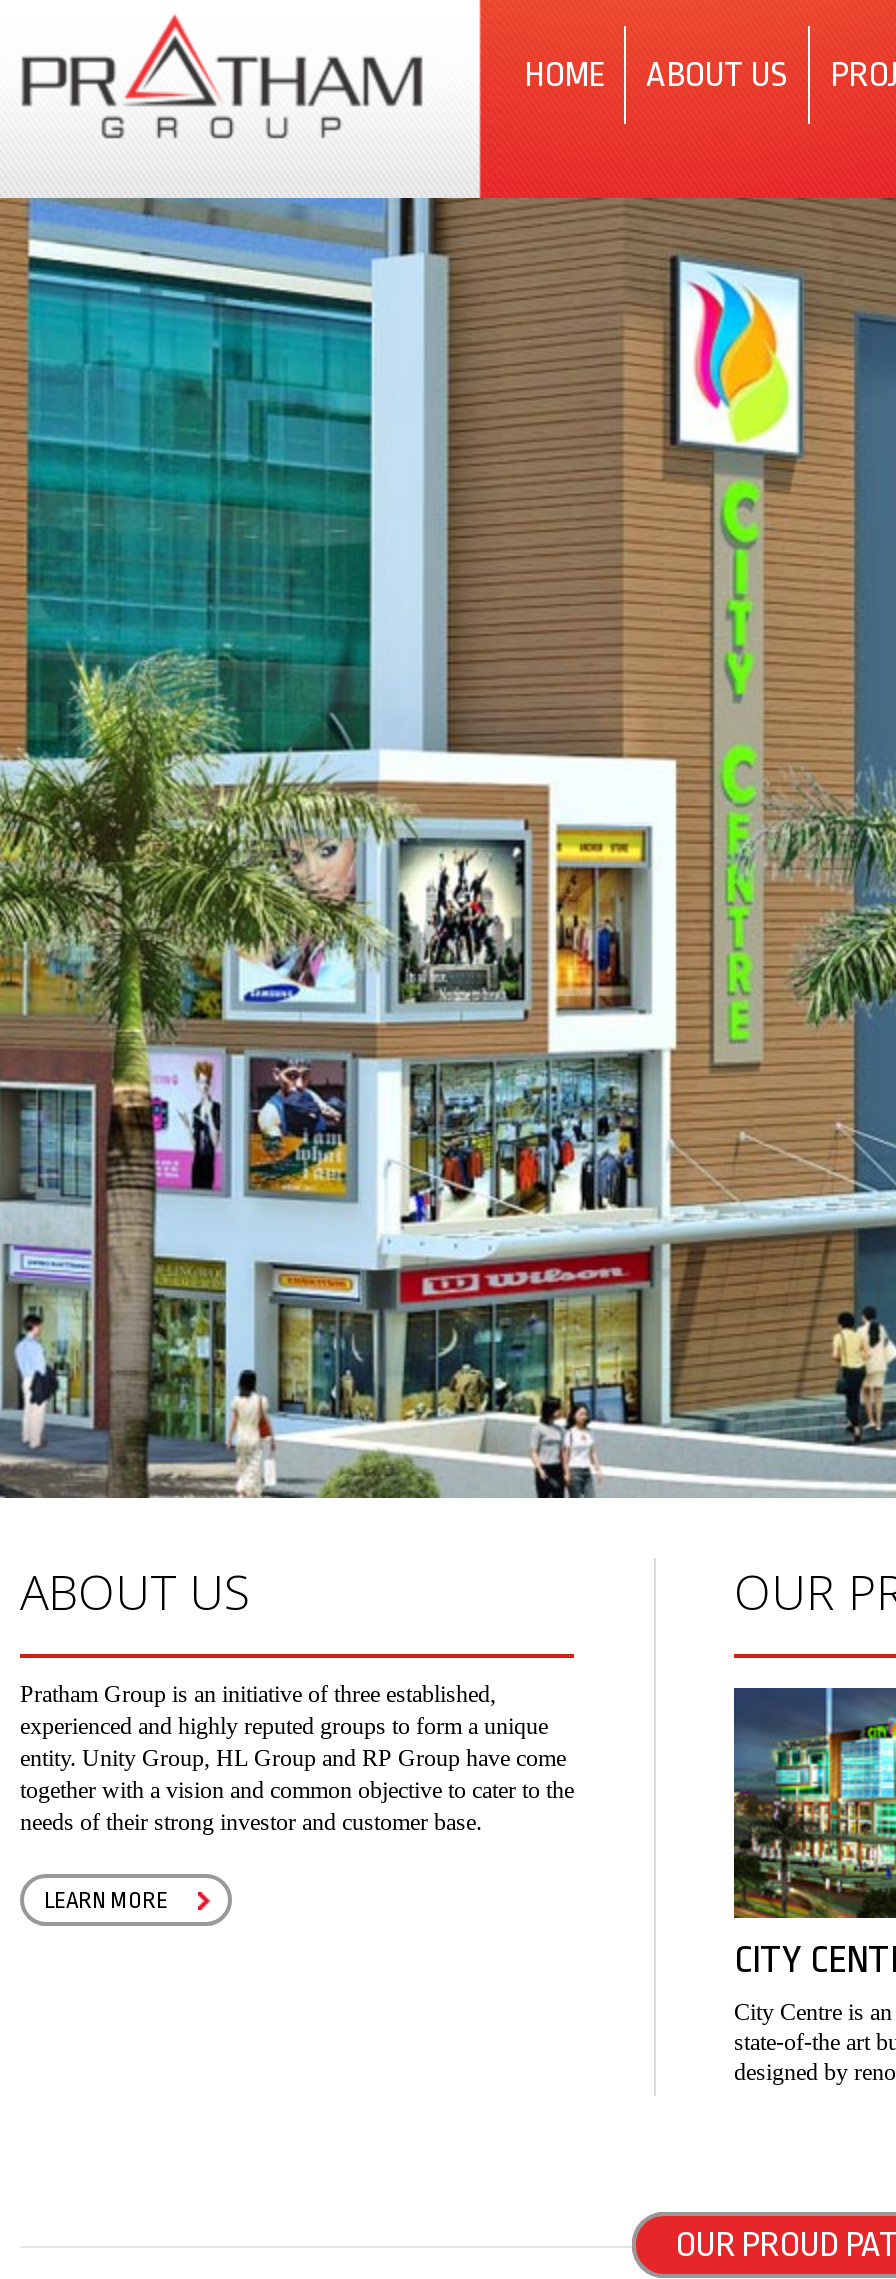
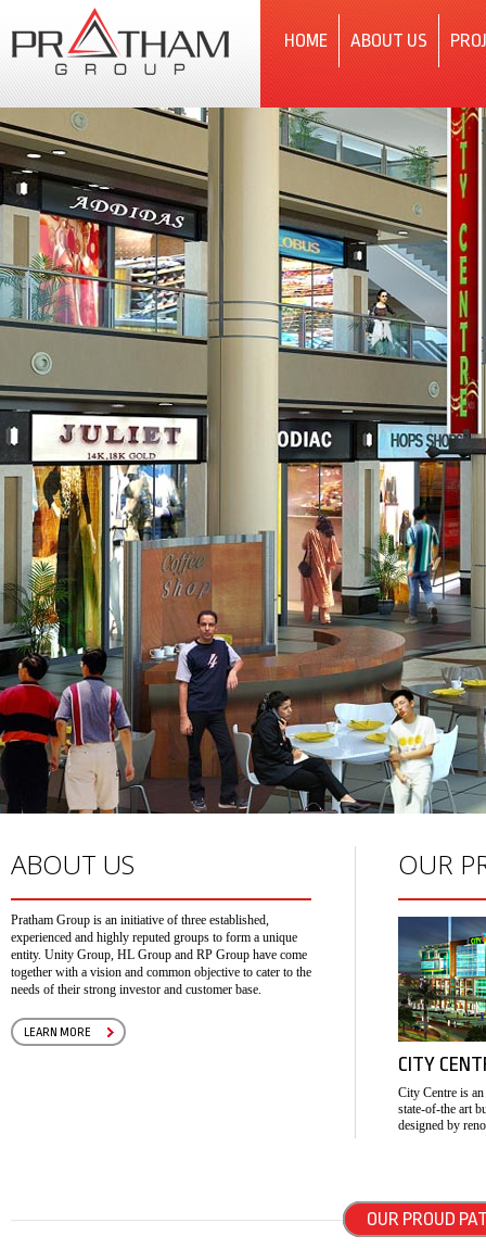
[6,196,890,1500] [image] -> [3,106,483,815] [image]

